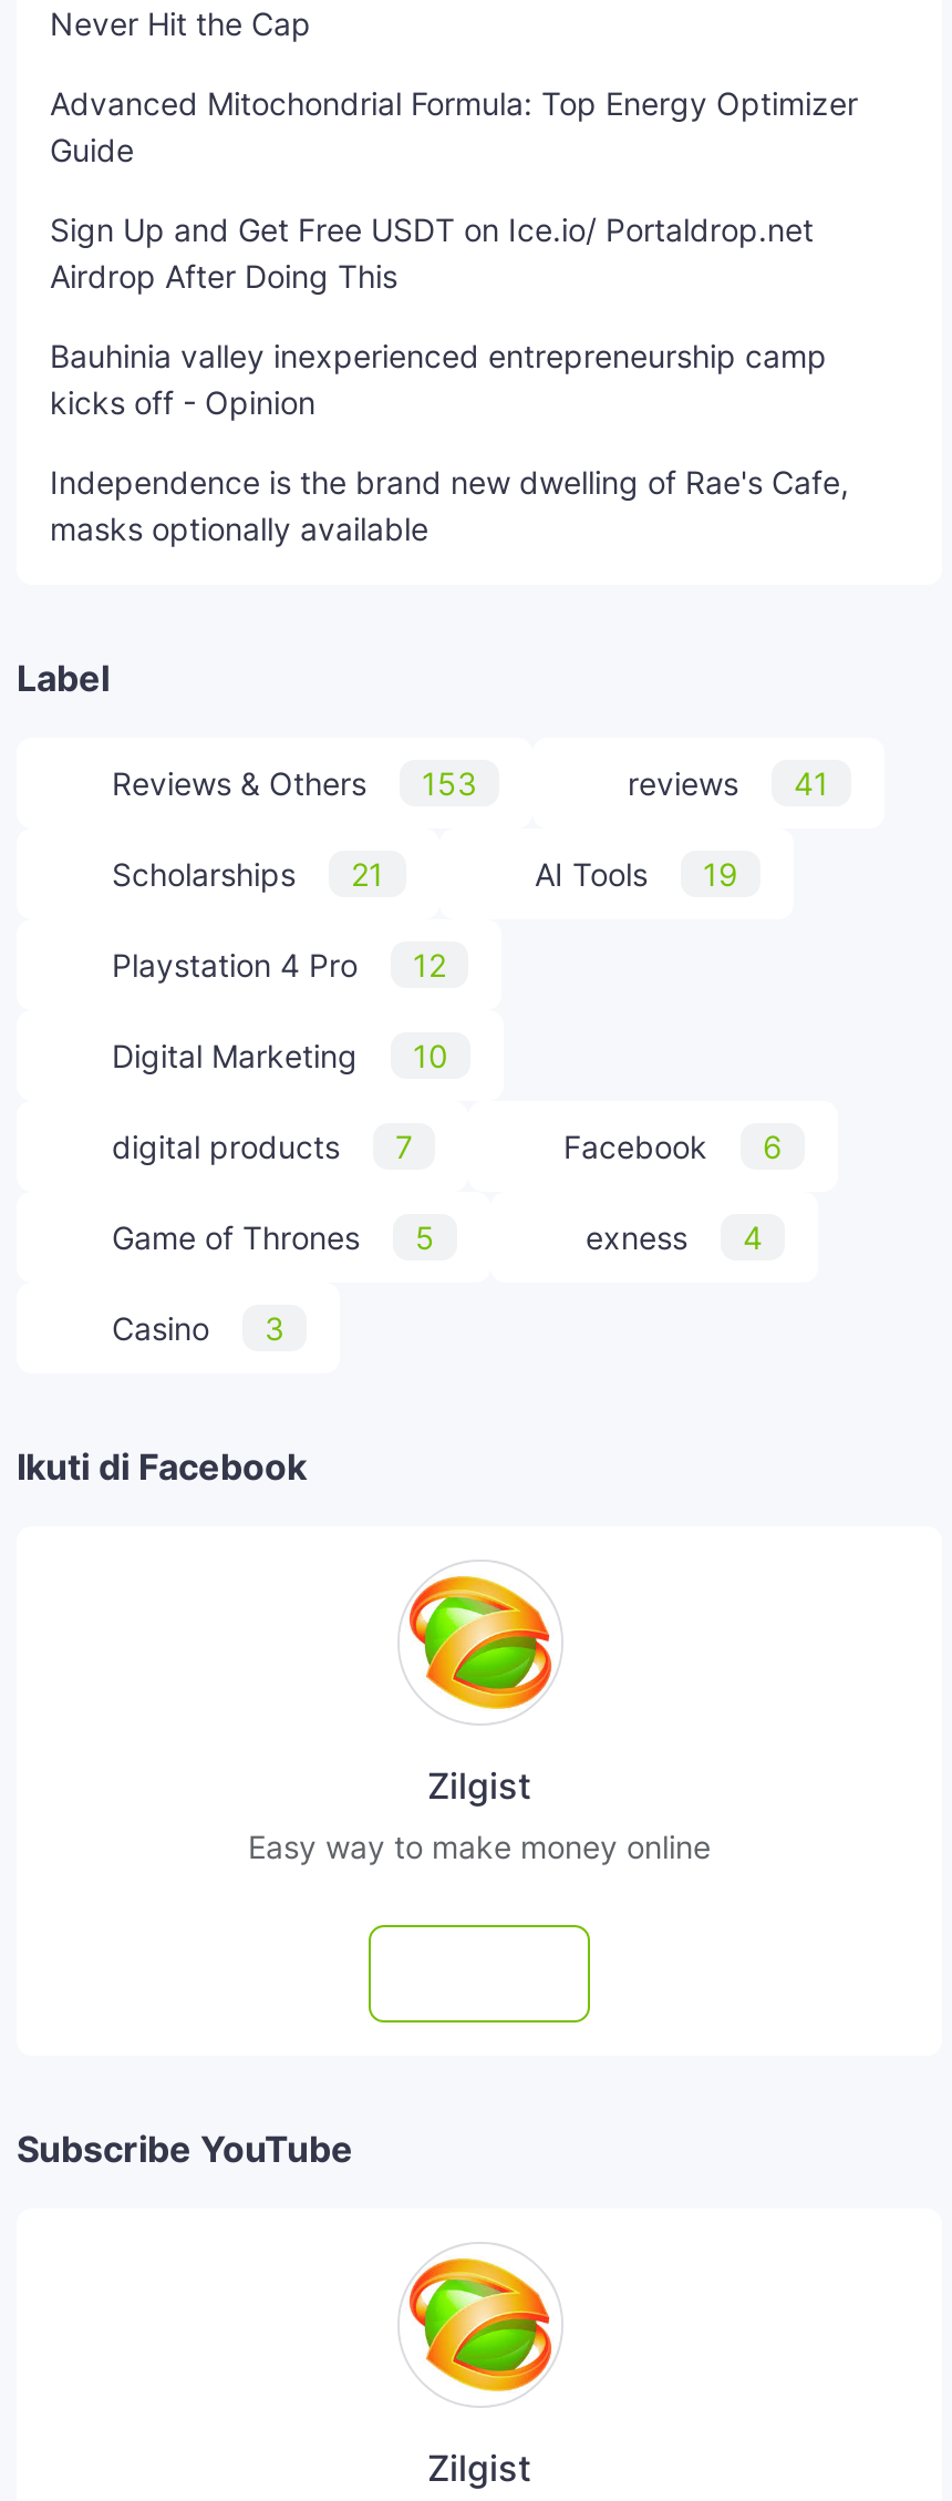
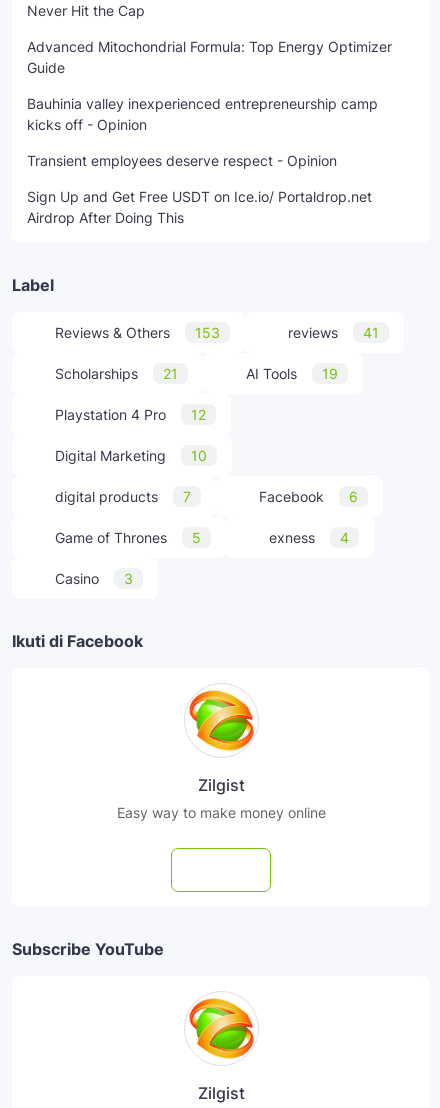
moved [50,211,814,295] -> [27,188,372,226]: Sign Up and Get Free USDT on Ice.io/ Portaldrop.net | Airdrop After Doing This
moved [50,337,827,421] -> [27,95,378,133]: Bauhinia valley inexperienced entrepreneurship camp | kicks off - Opinion
[50,463,849,547] Independence is the brand new dwelling of Rae's Cafe, | masks optionally available -> [27,152,337,169] Transient employees deserve respect - Opinion

